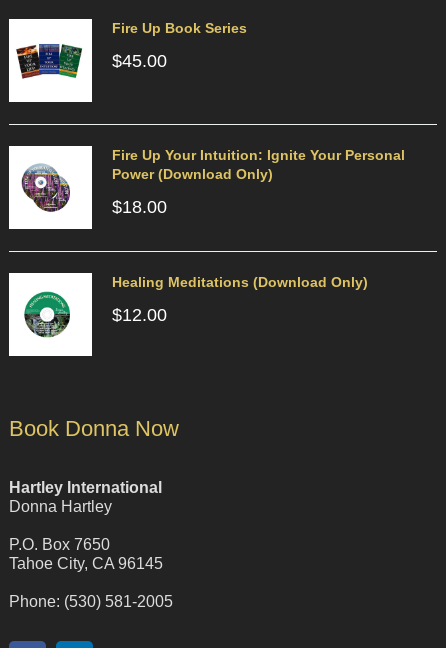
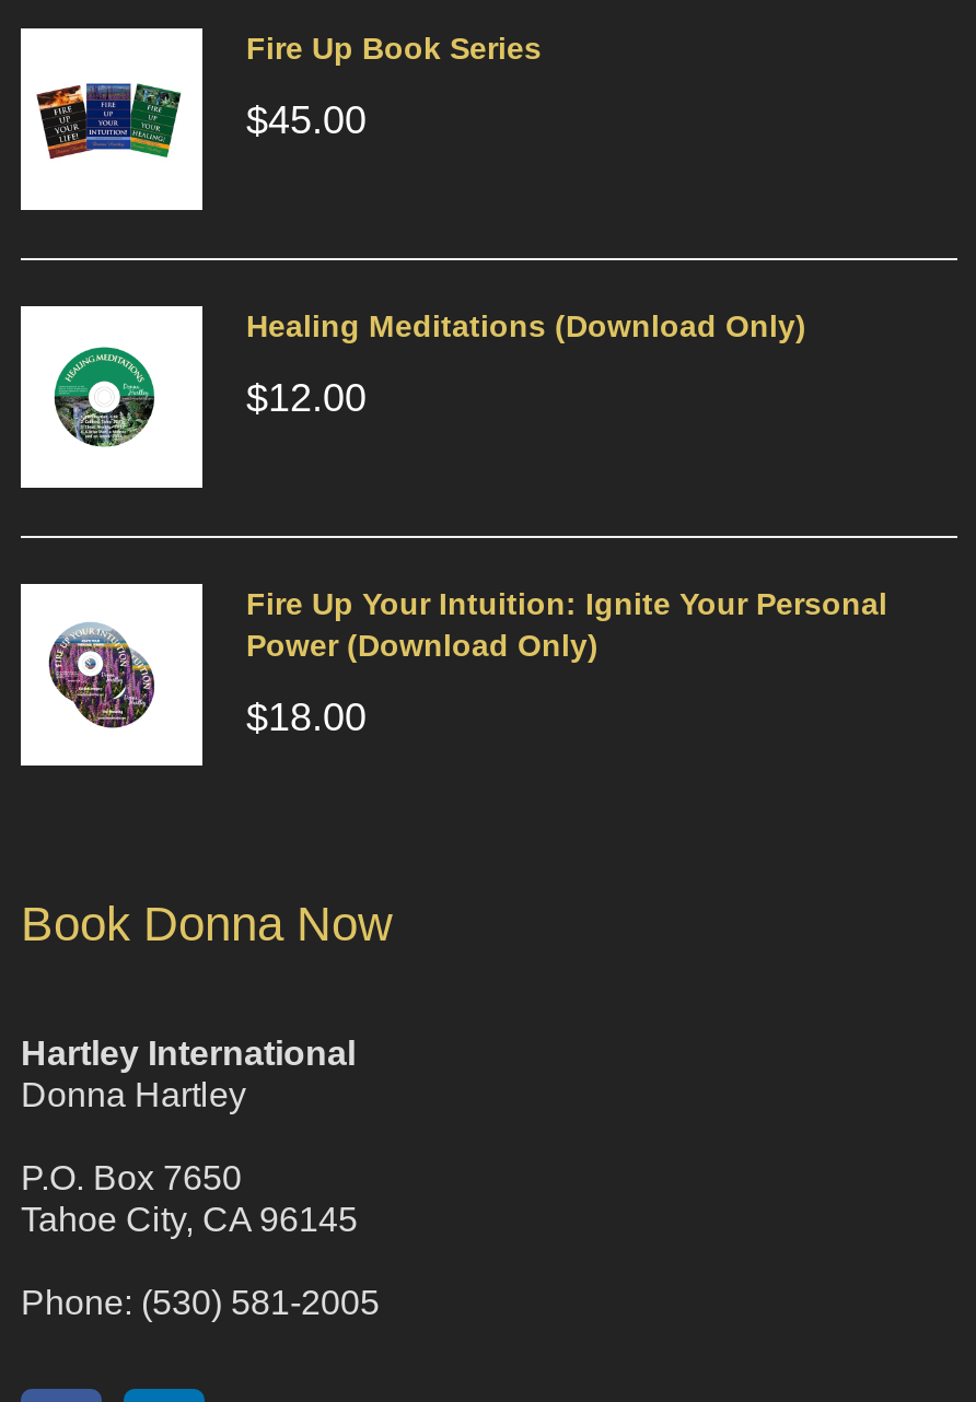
moved [112,147,405,217] -> [246,586,887,739]: Fire Up Your Intuition: Ignite Your Personal | Power (Download Only) | $18.00
moved [112,274,368,325] -> [246,308,806,420]: Healing Meditations (Download Only) | $12.00

